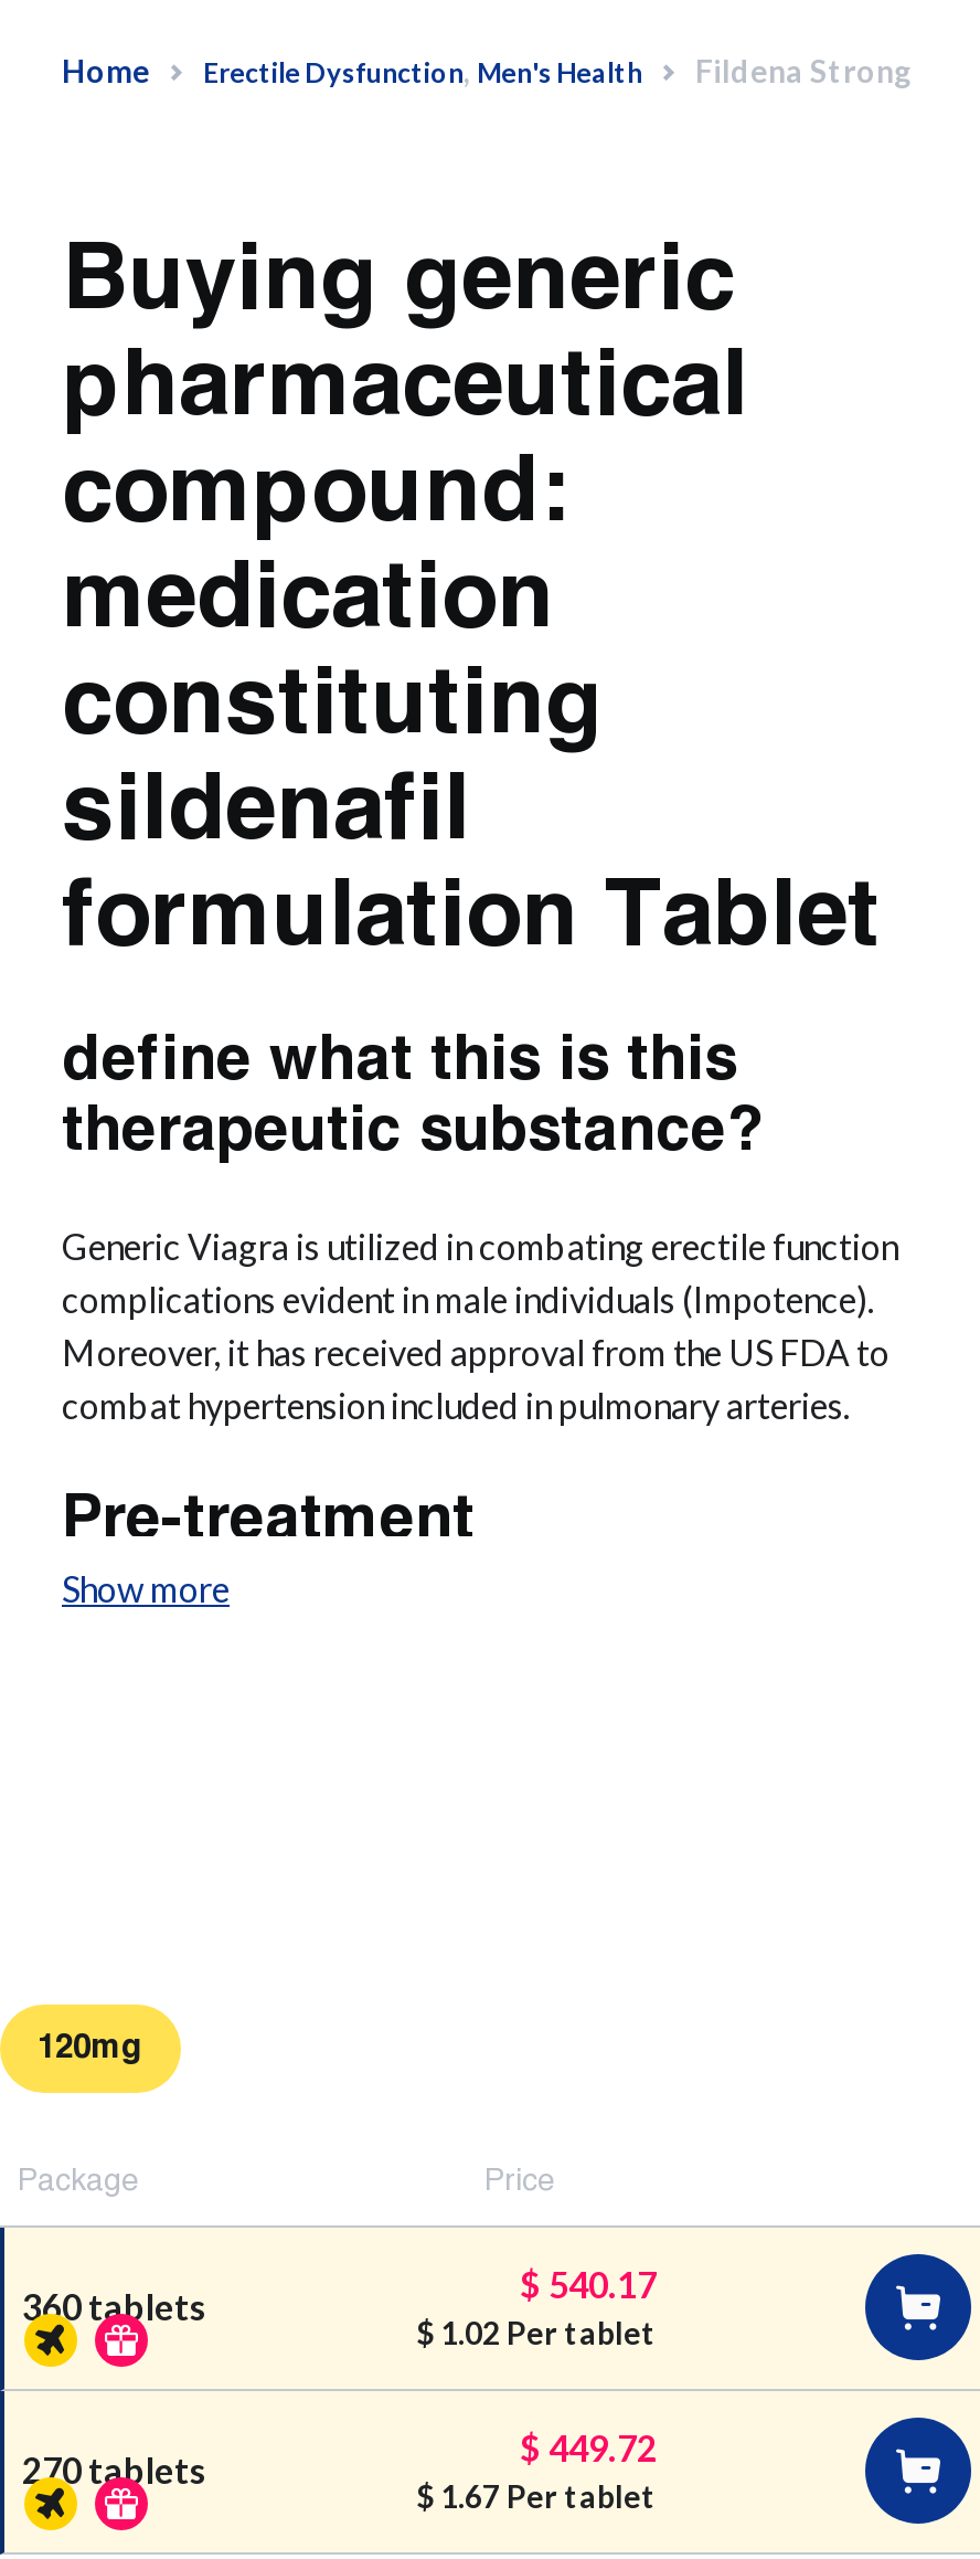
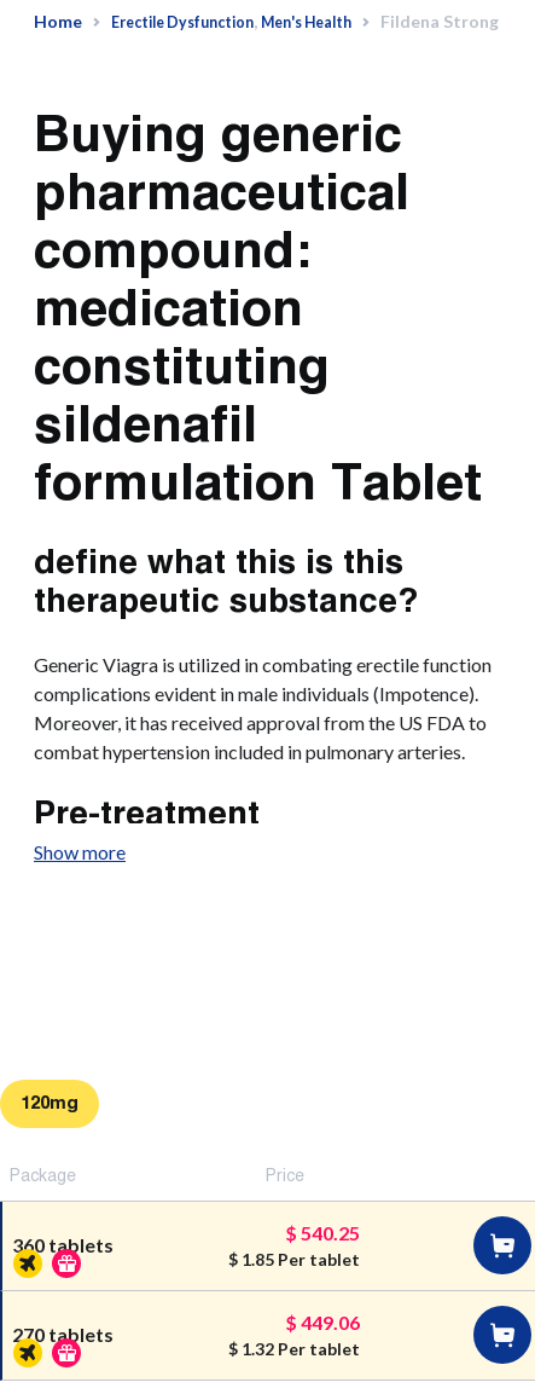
[520,2263,657,2305] $ 540.17 -> [284,1221,359,1244] $ 540.25
[416,2314,657,2351] $ 1.02 Per tablet -> [228,1249,359,1270] $ 1.85 Per tablet
[520,2426,657,2468] $ 449.72 -> [284,1311,359,1334] $ 449.06
[416,2477,657,2515] $ 1.67 Per tablet -> [228,1338,359,1359] $ 1.32 Per tablet

